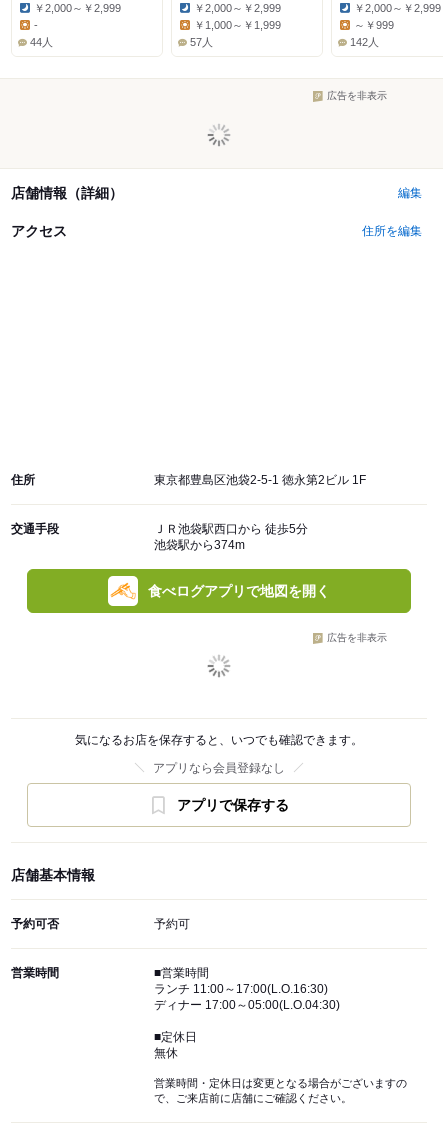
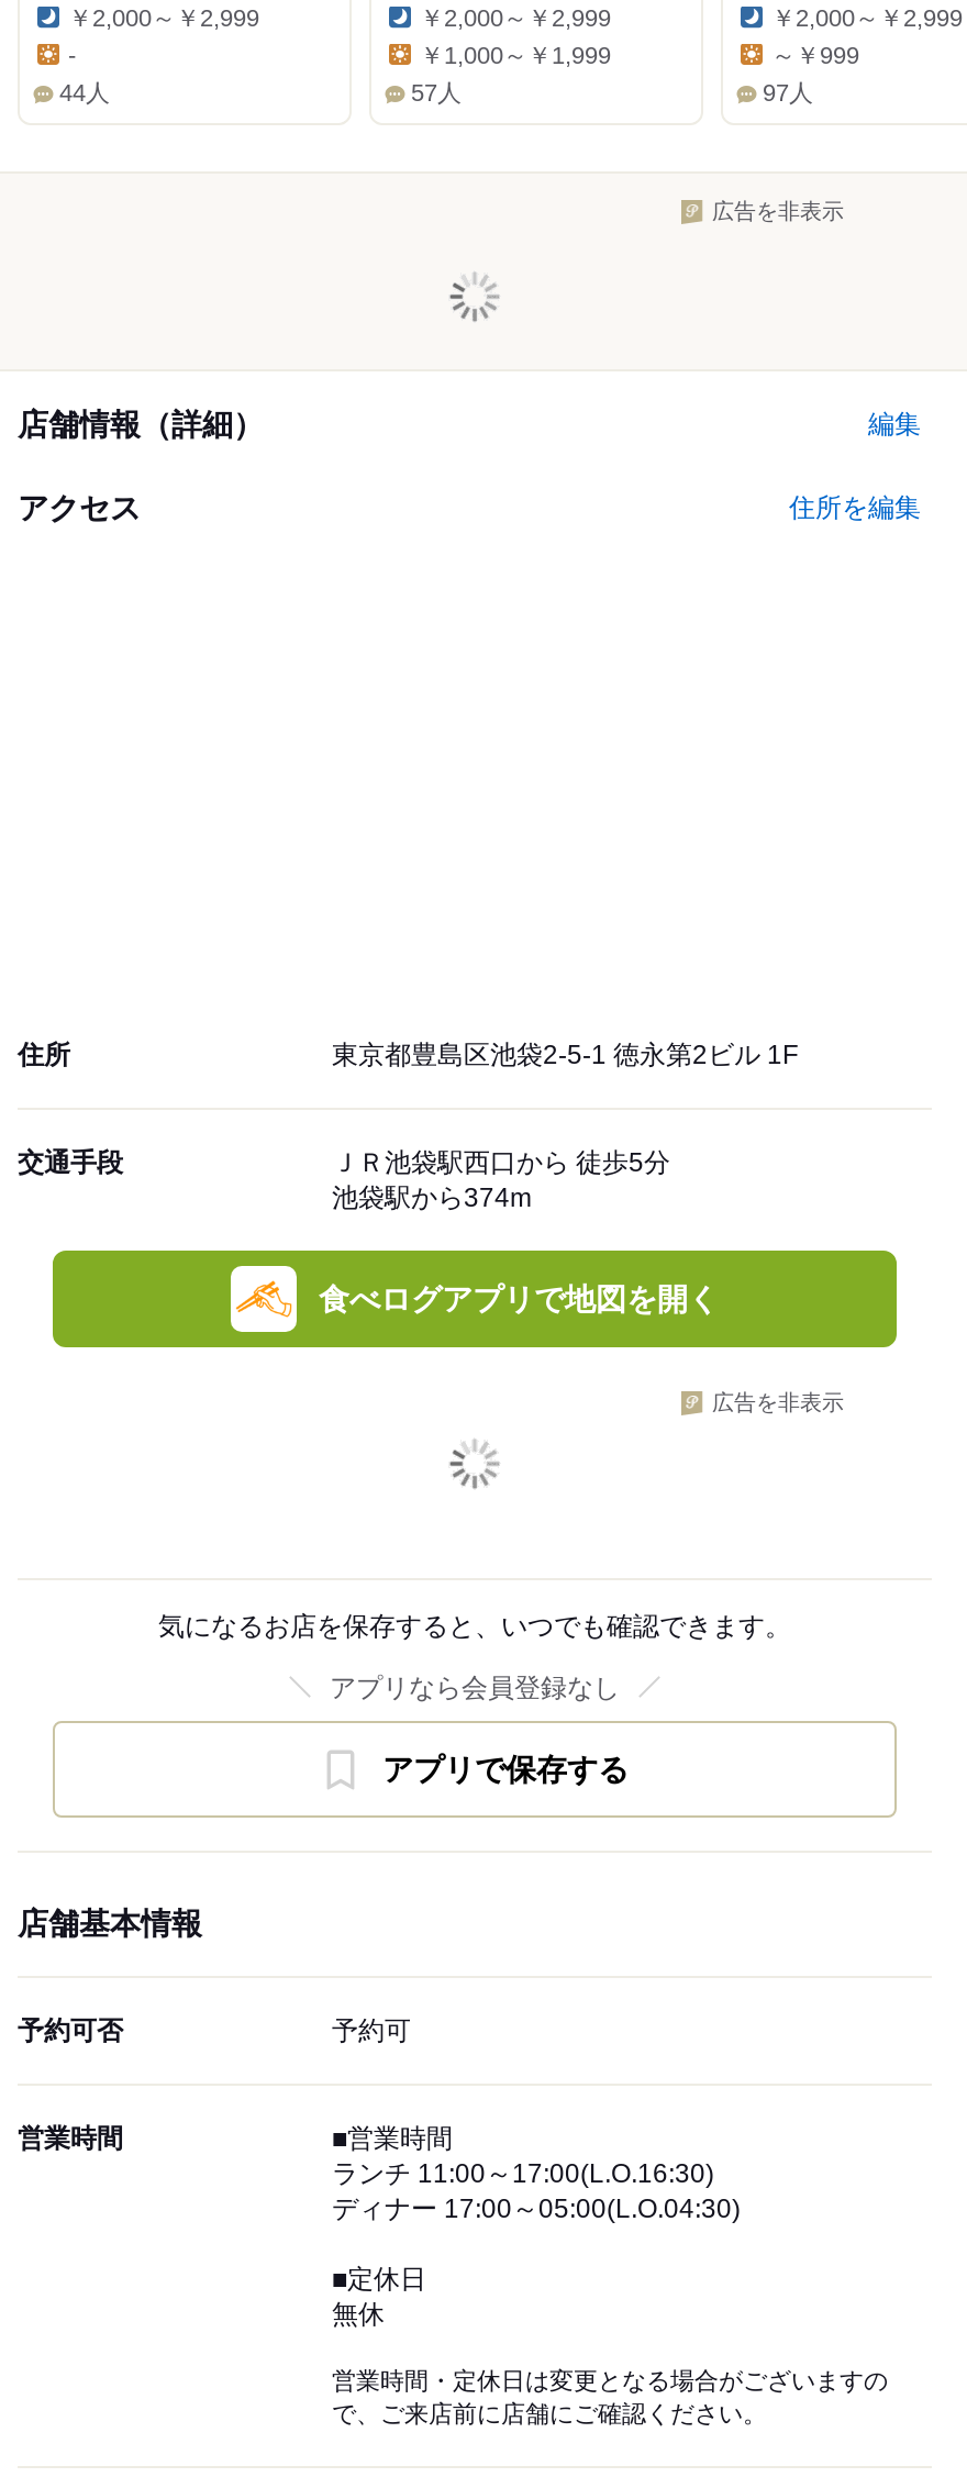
[350,36,379,48] 142人 -> [763,80,813,106] 97人

